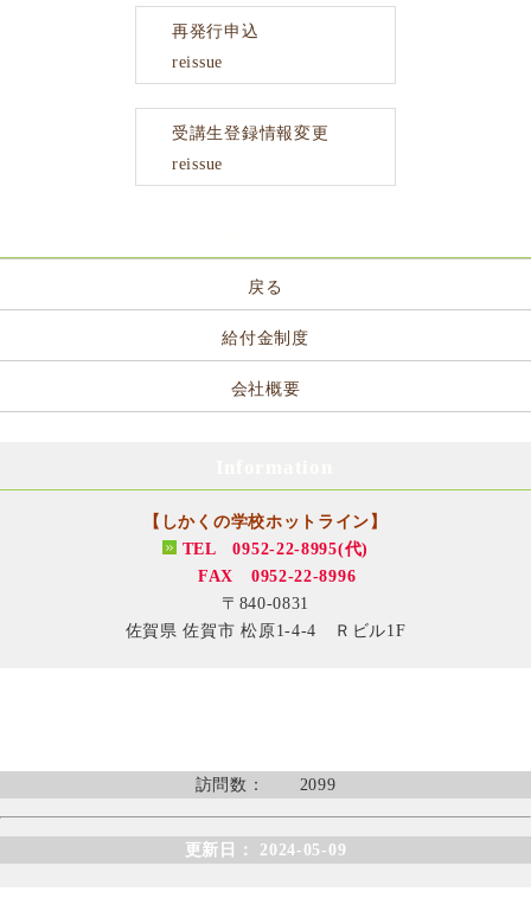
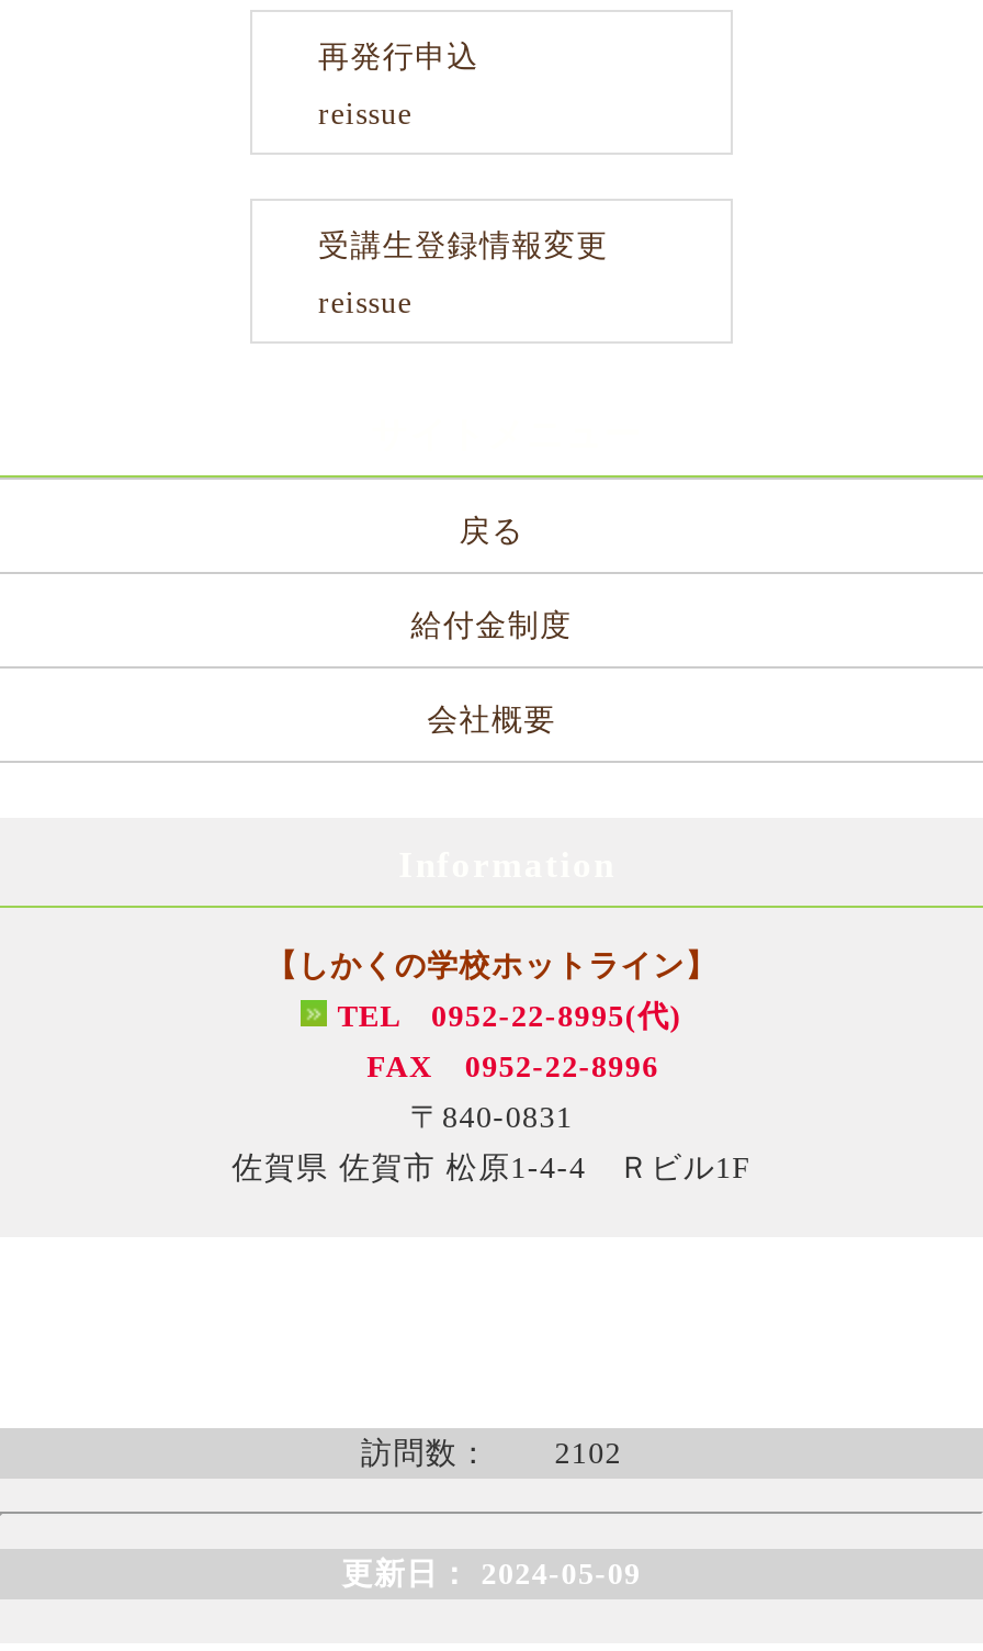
[195,776,336,794] 訪問数： 2099 -> [361,1438,622,1471] 訪問数： 2102

